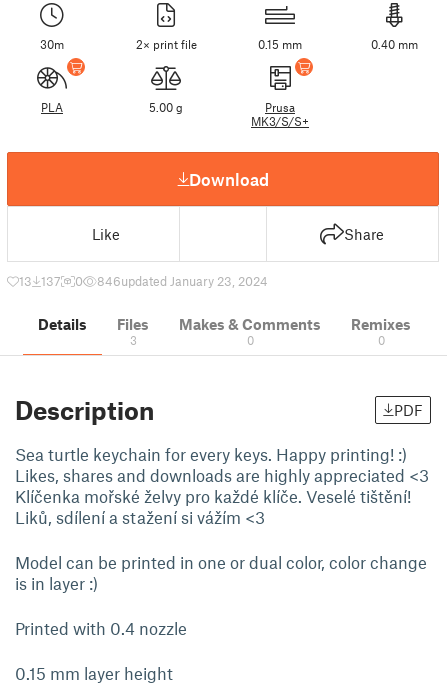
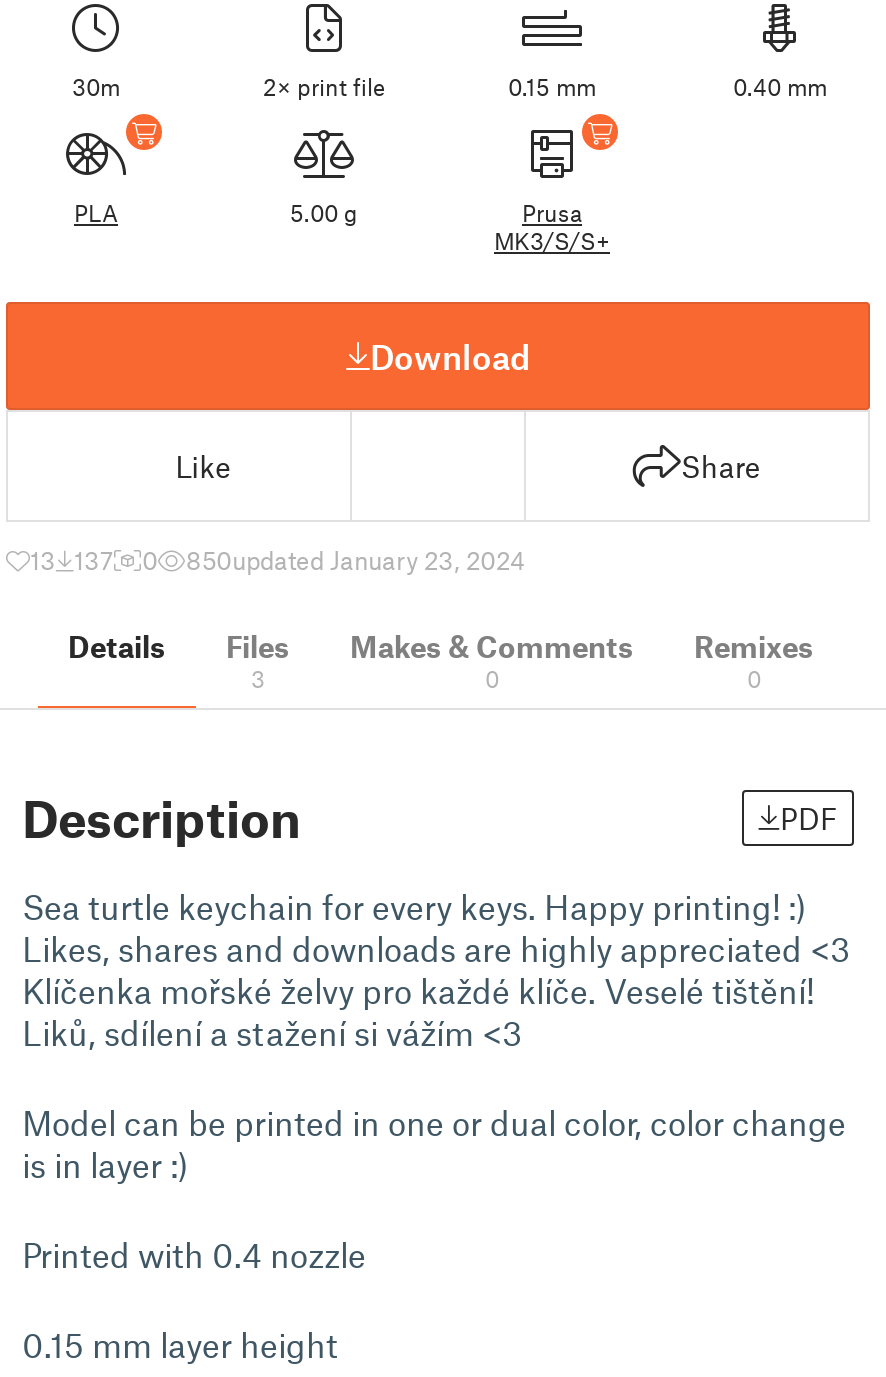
[97,273,268,289] 846updated January 23, 2024 -> [186,544,526,576] 850updated January 23, 2024

